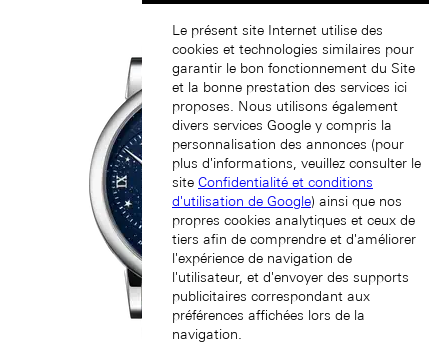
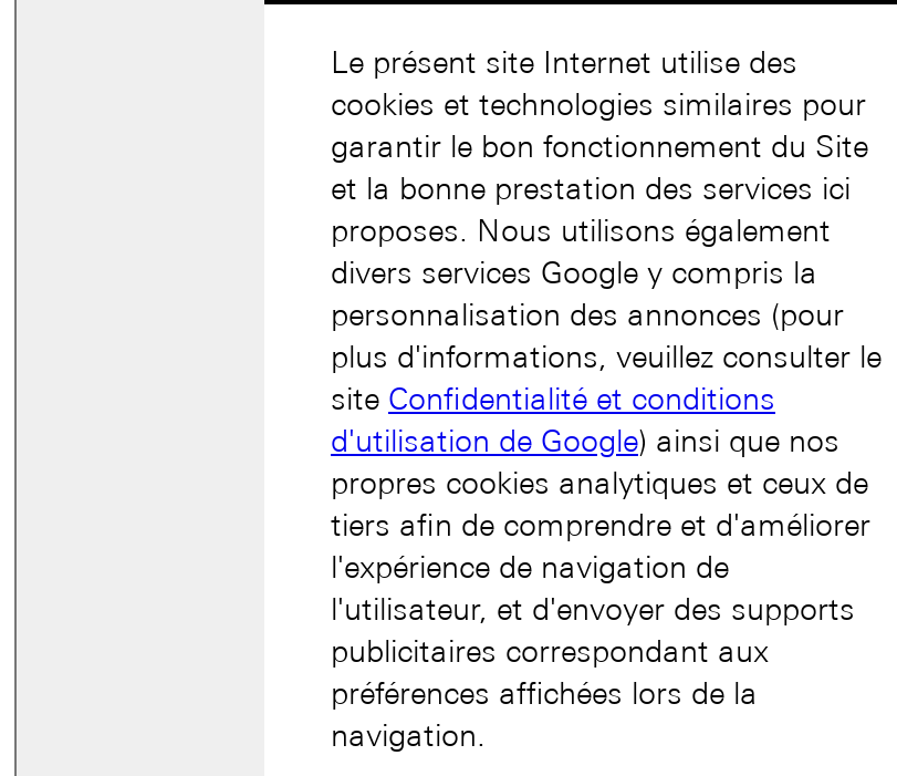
[89,56,143,320] [image] -> none

